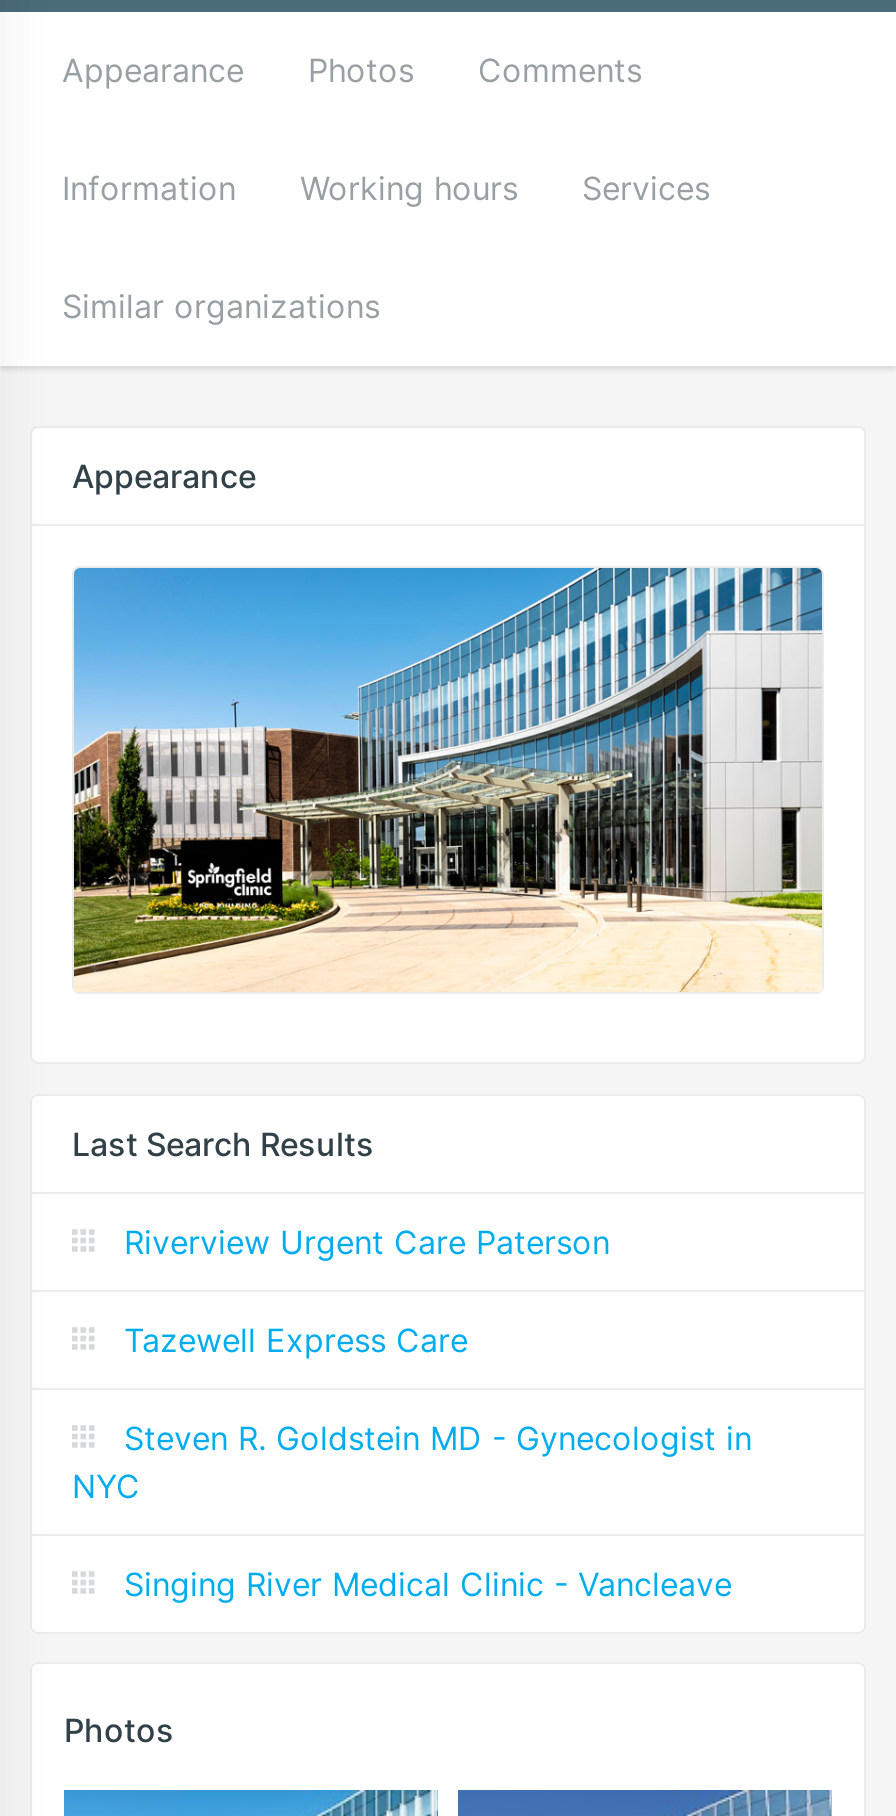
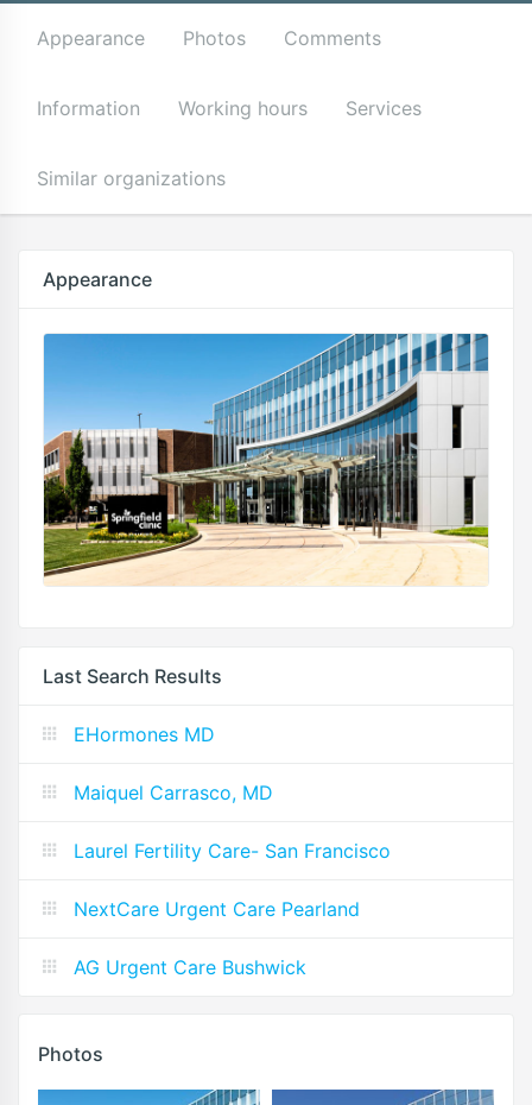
[72,1221,752,1603] Riverview Urgent Care Paterson | Tazewell Express Care | Steven R. Goldstein MD - Gynecologist in | NYC | Singing River Medical Clinic - Vancleave -> [74,722,391,979] EHormones MD | Maiquel Carrasco, MD | Laurel Fertility Care- San Francisco | NextCare Urgent Care Pearland | AG Urgent Care Bushwick

